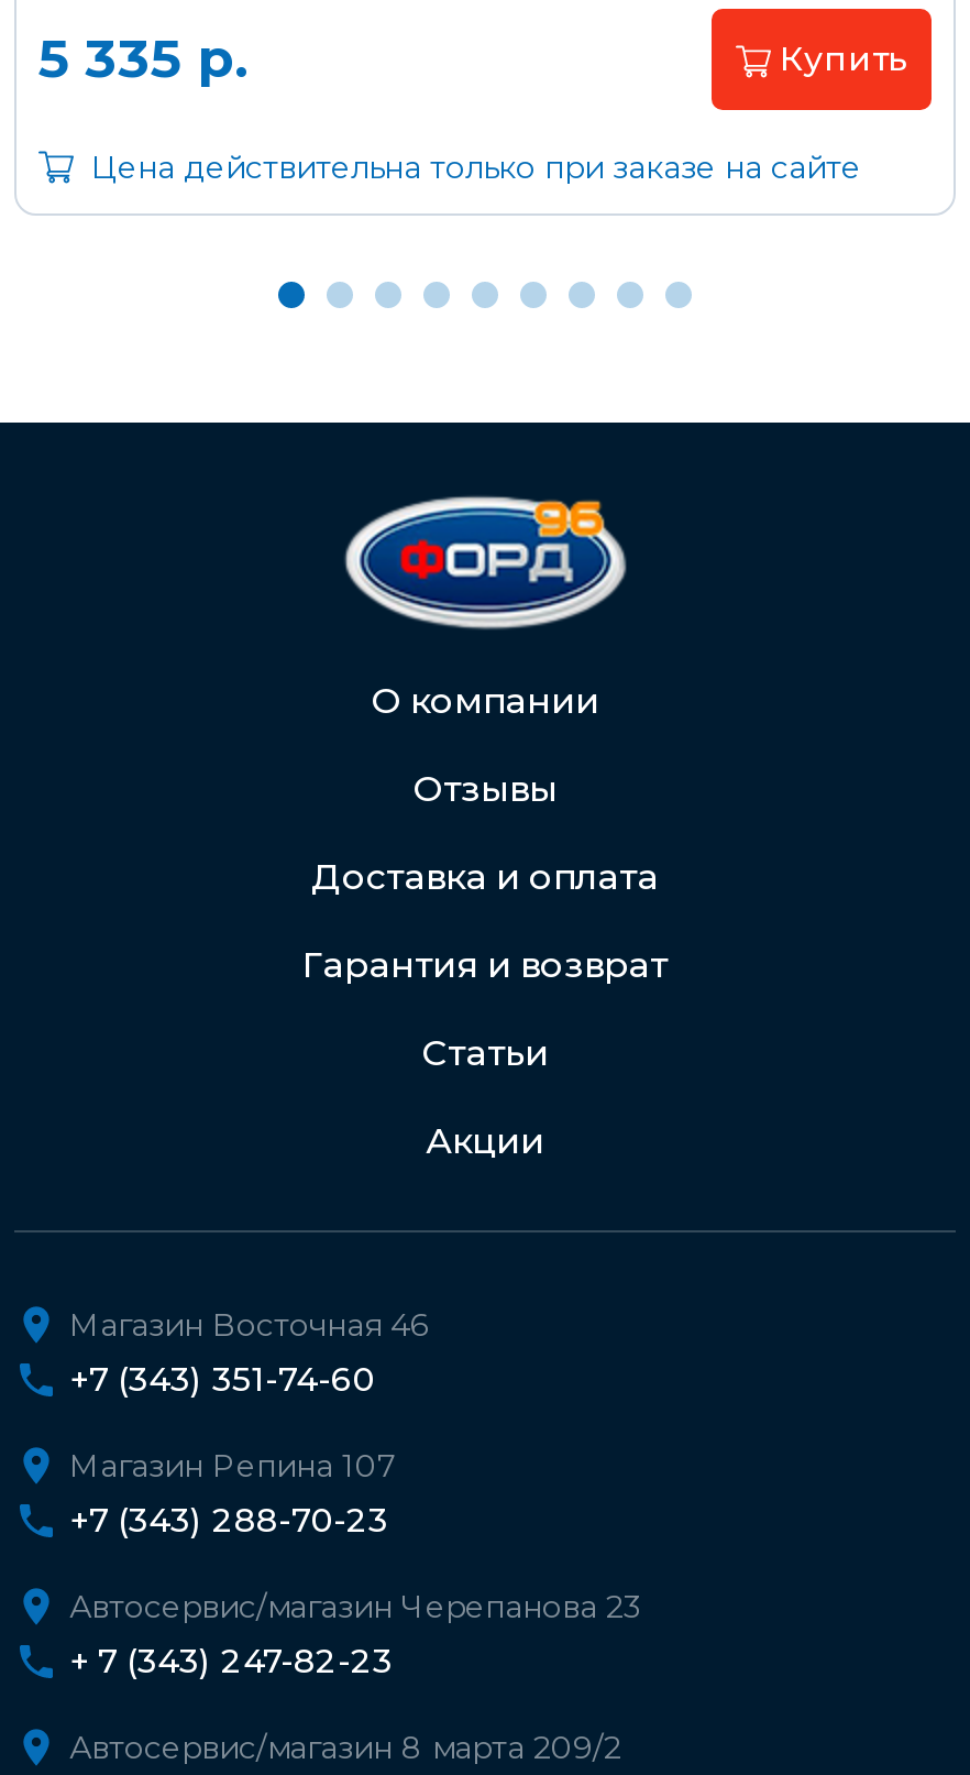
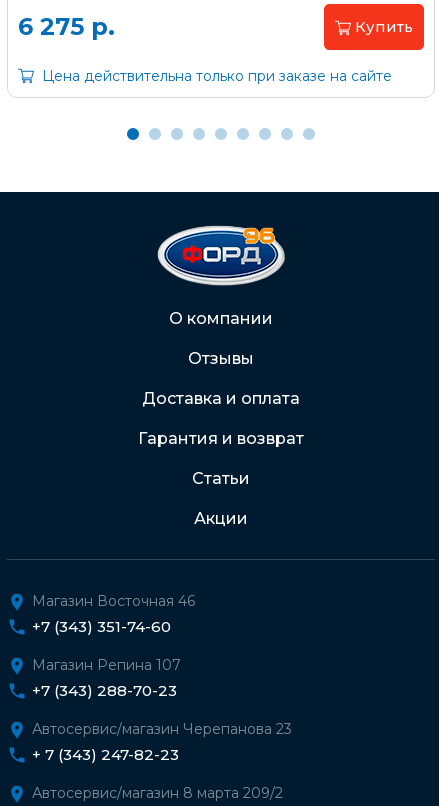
[38,27,250,91] 5 335 р. -> [18,12,115,41] 6 275 р.

